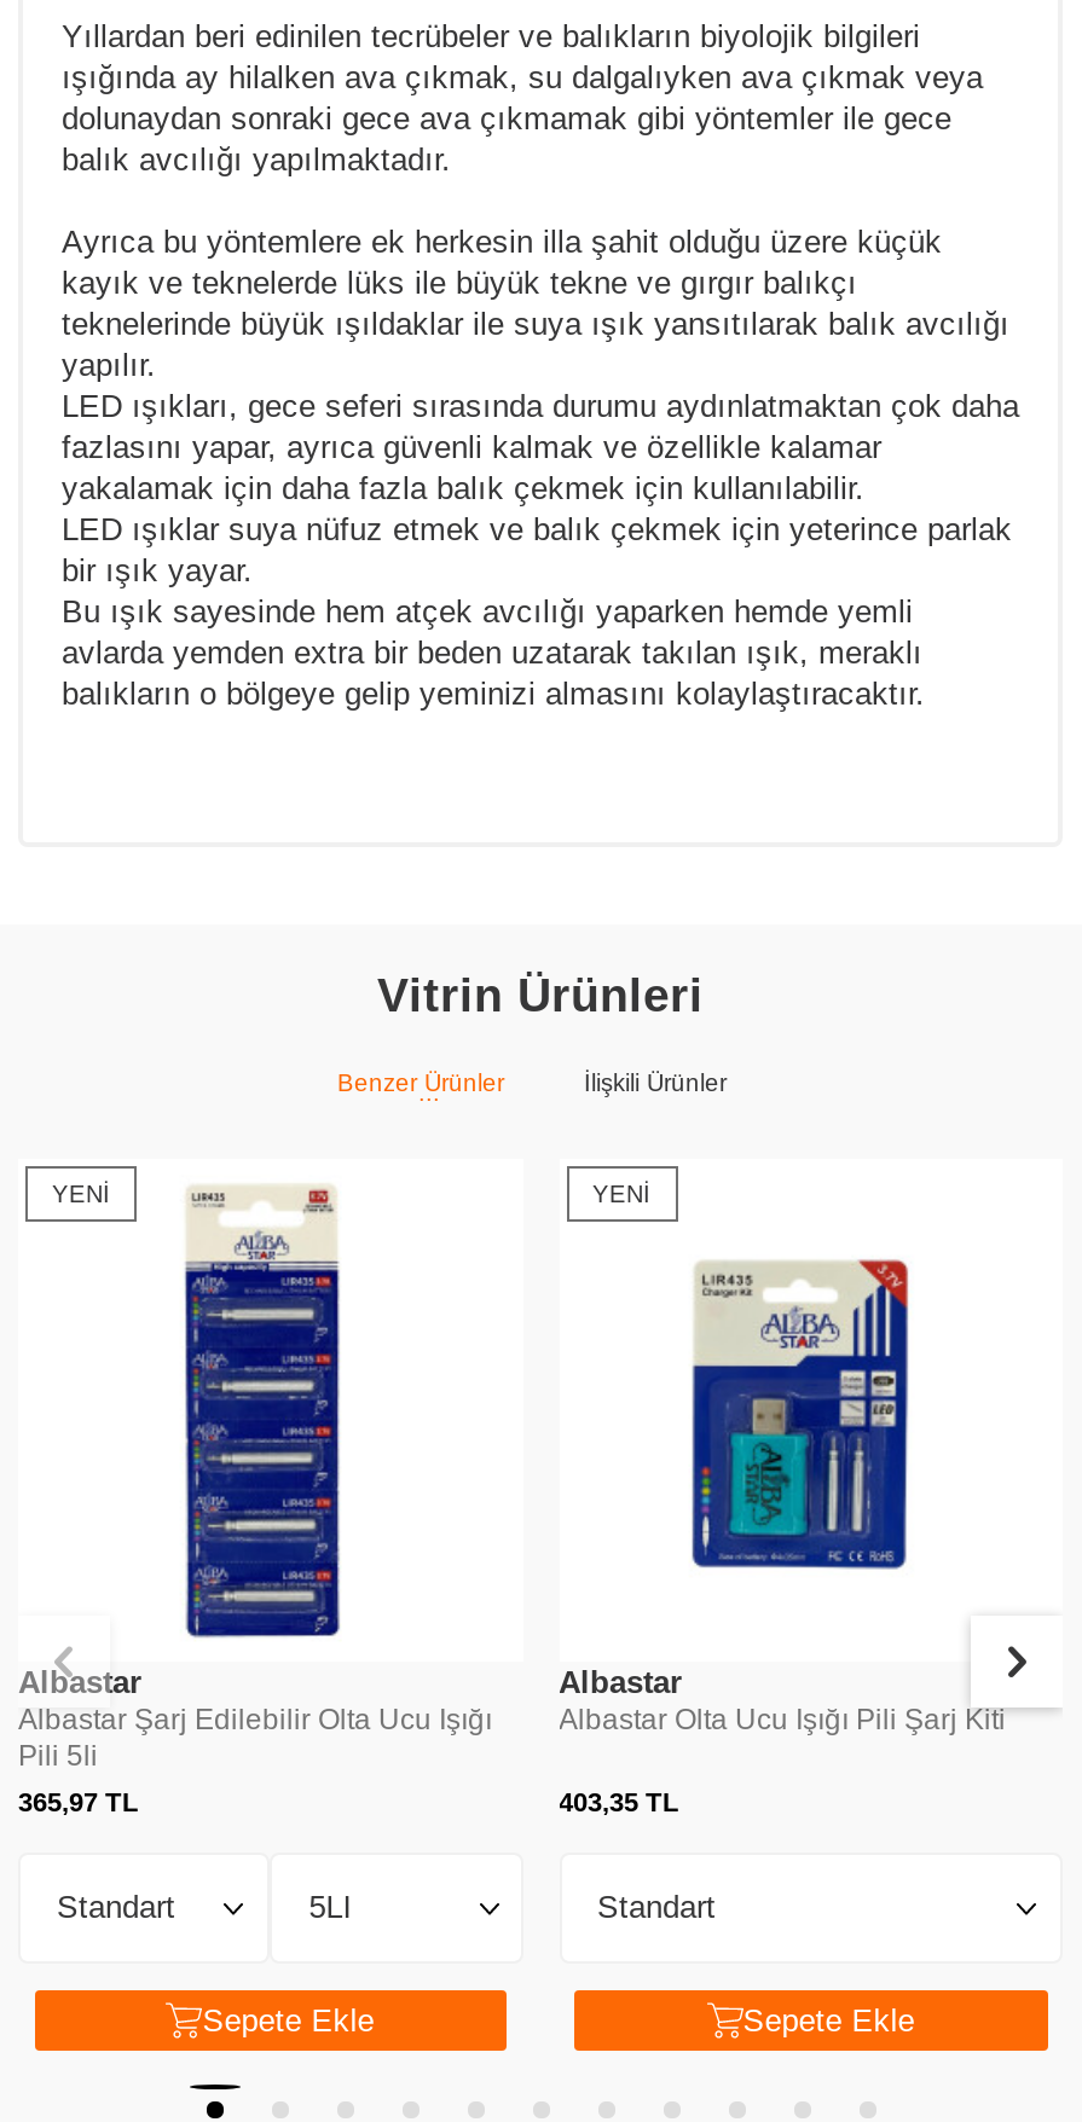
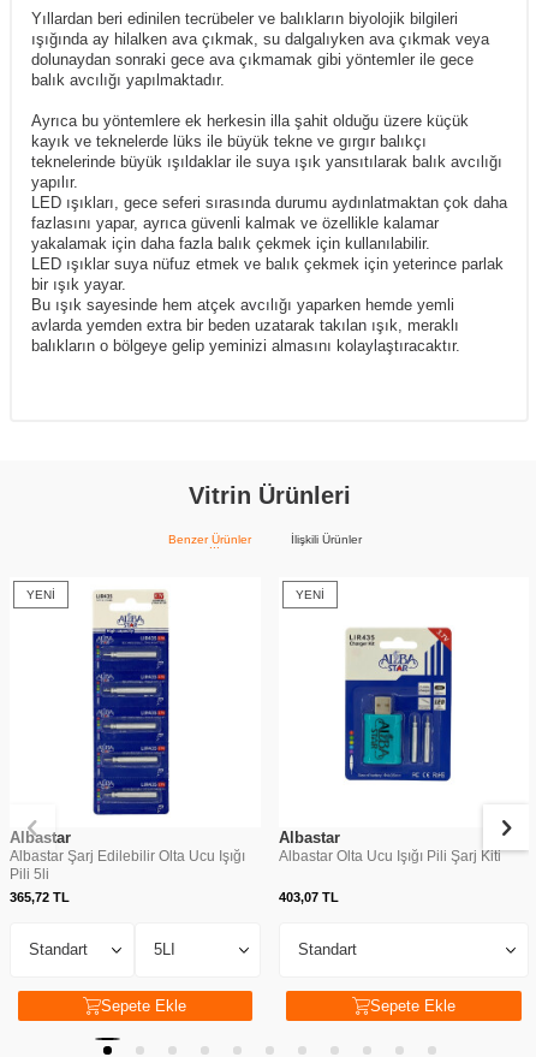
[18,1786,139,1815] 365,97 TL -> [10,889,70,904] 365,72 TL
[559,1786,679,1815] 403,35 TL -> [278,889,338,904] 403,07 TL

